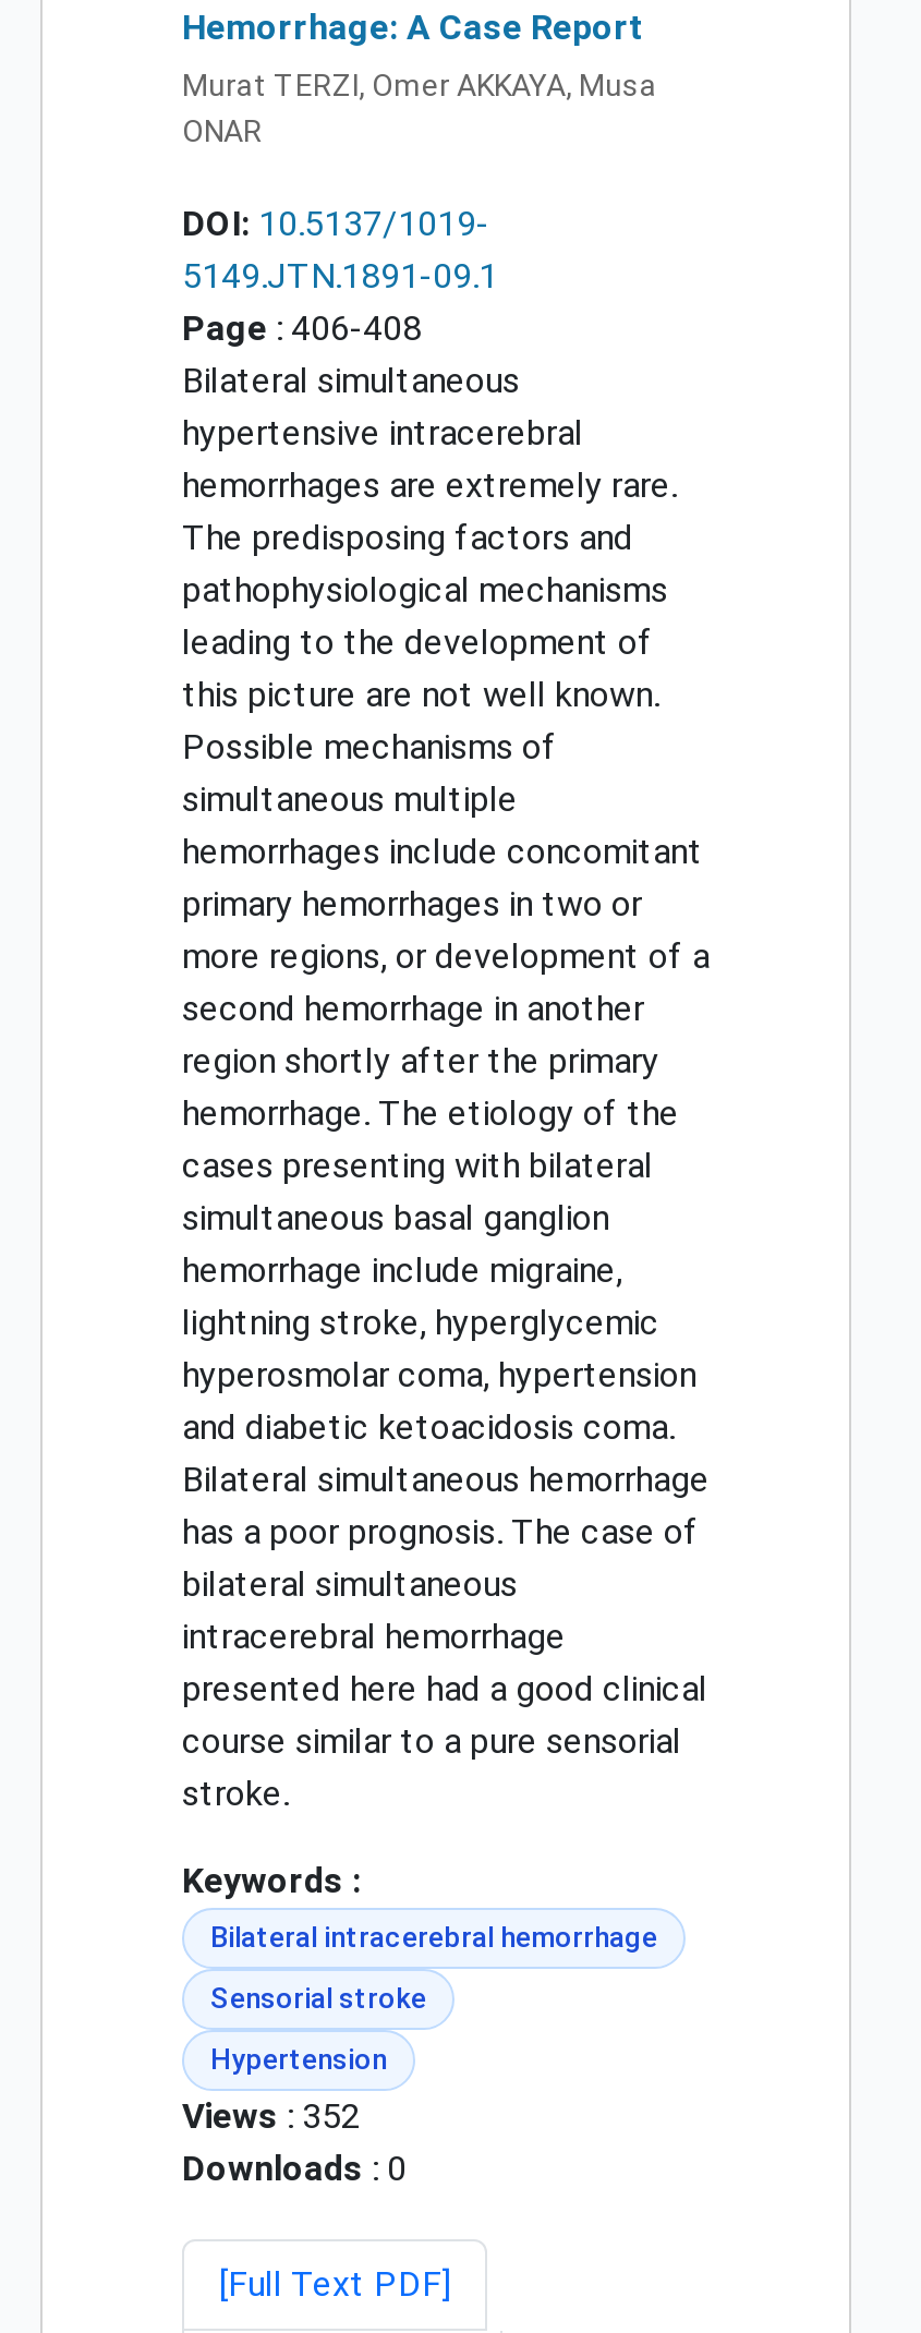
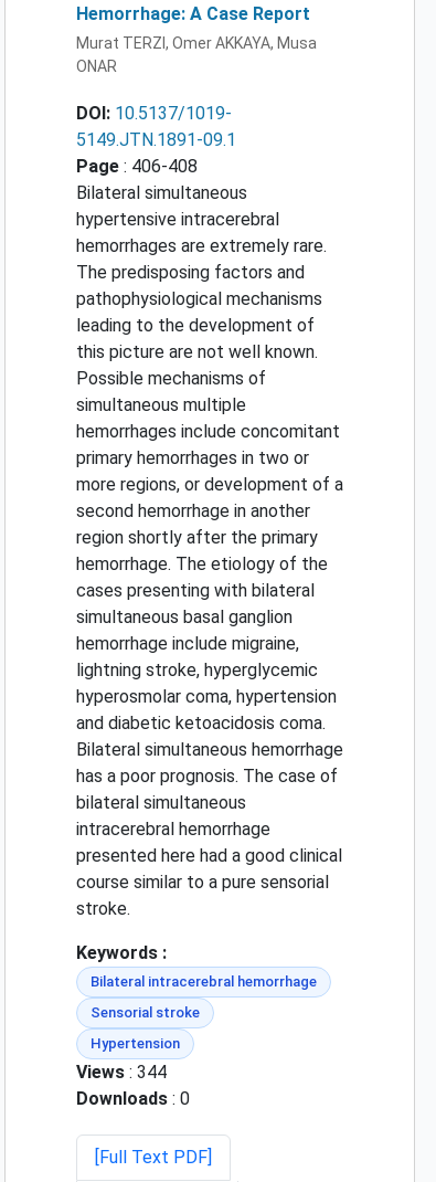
[182,2096,361,2137] Views: 352 -> [76,1062,167,1083] Views: 344

